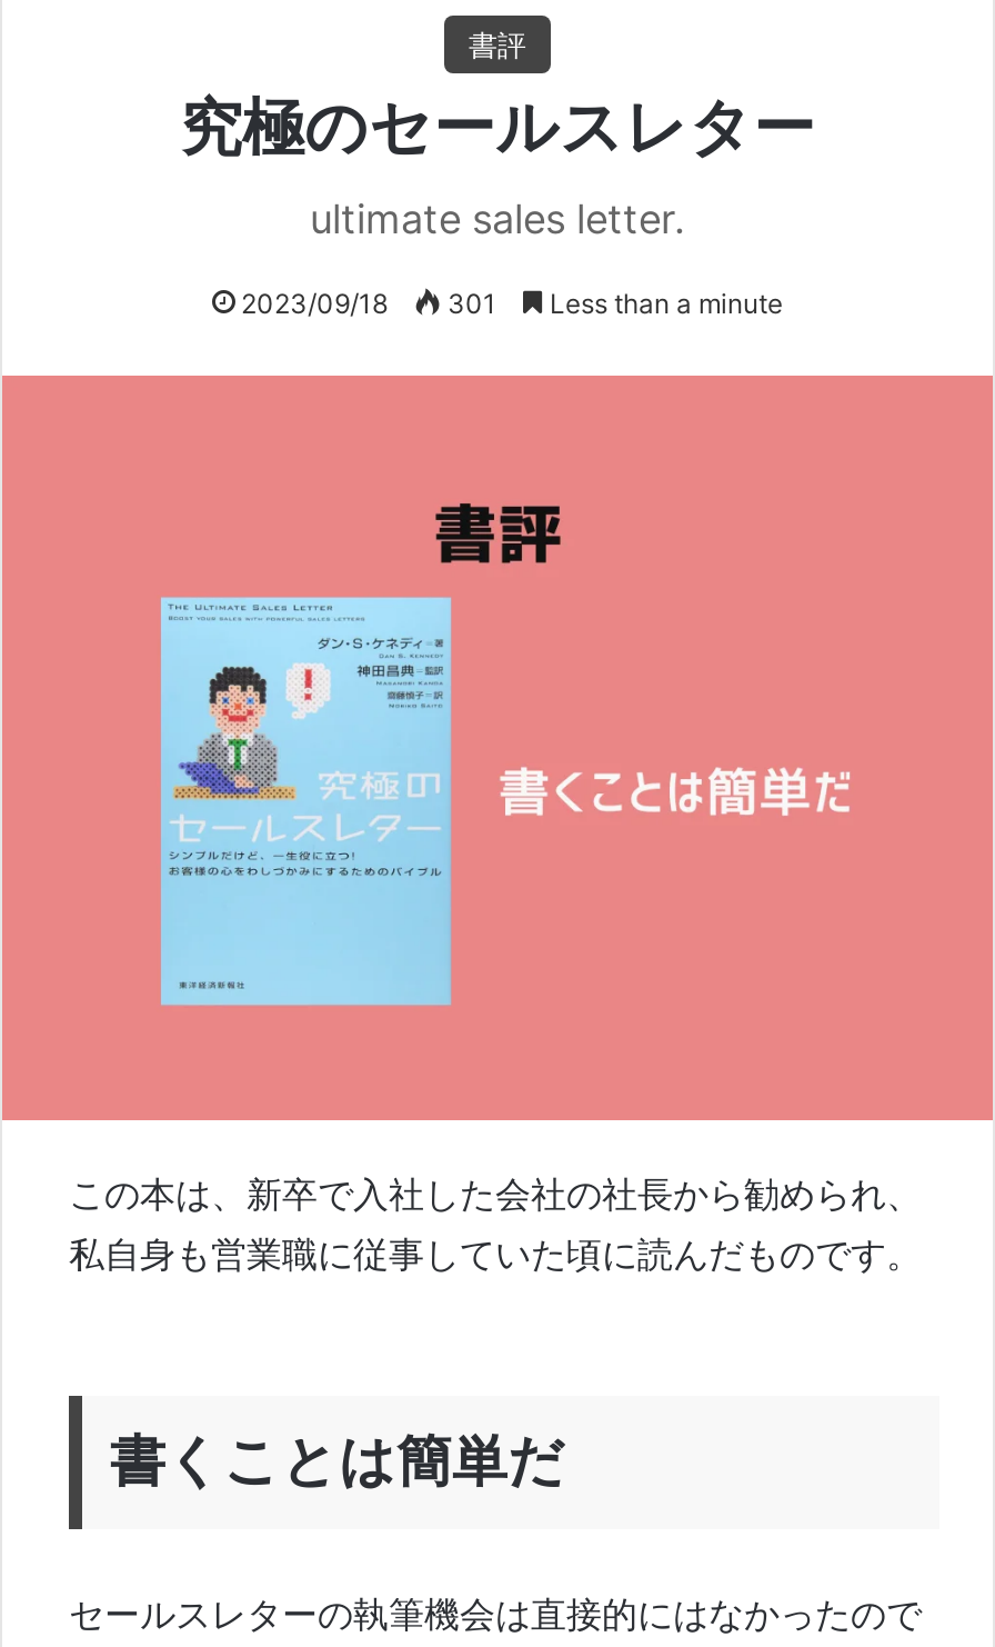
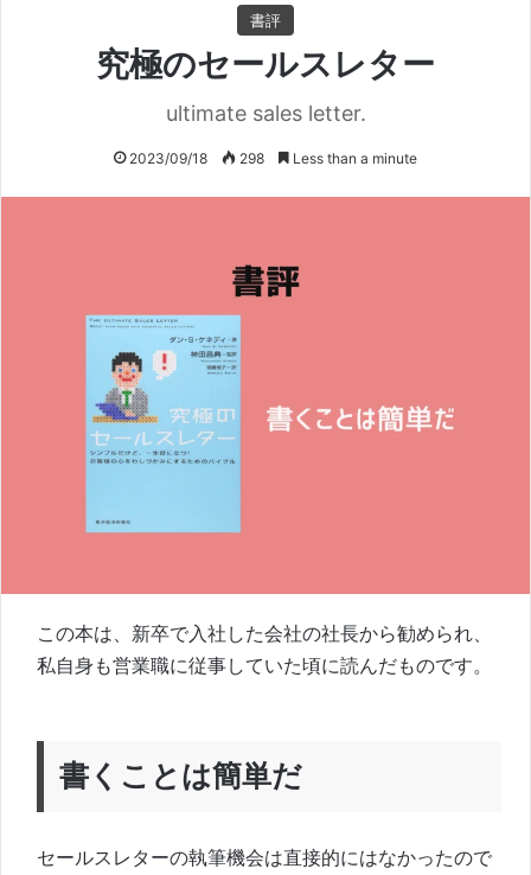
[241,288,783,321] 2023/09/18 301 Less than a minute -> [129,150,417,168] 2023/09/18 298 Less than a minute

